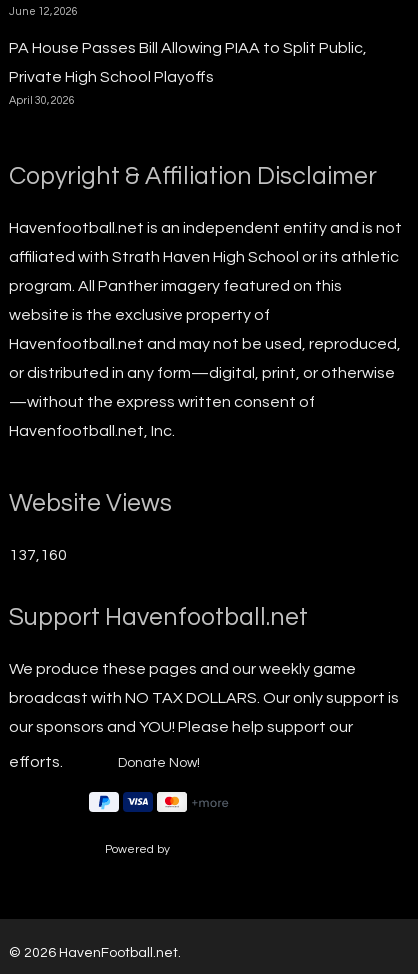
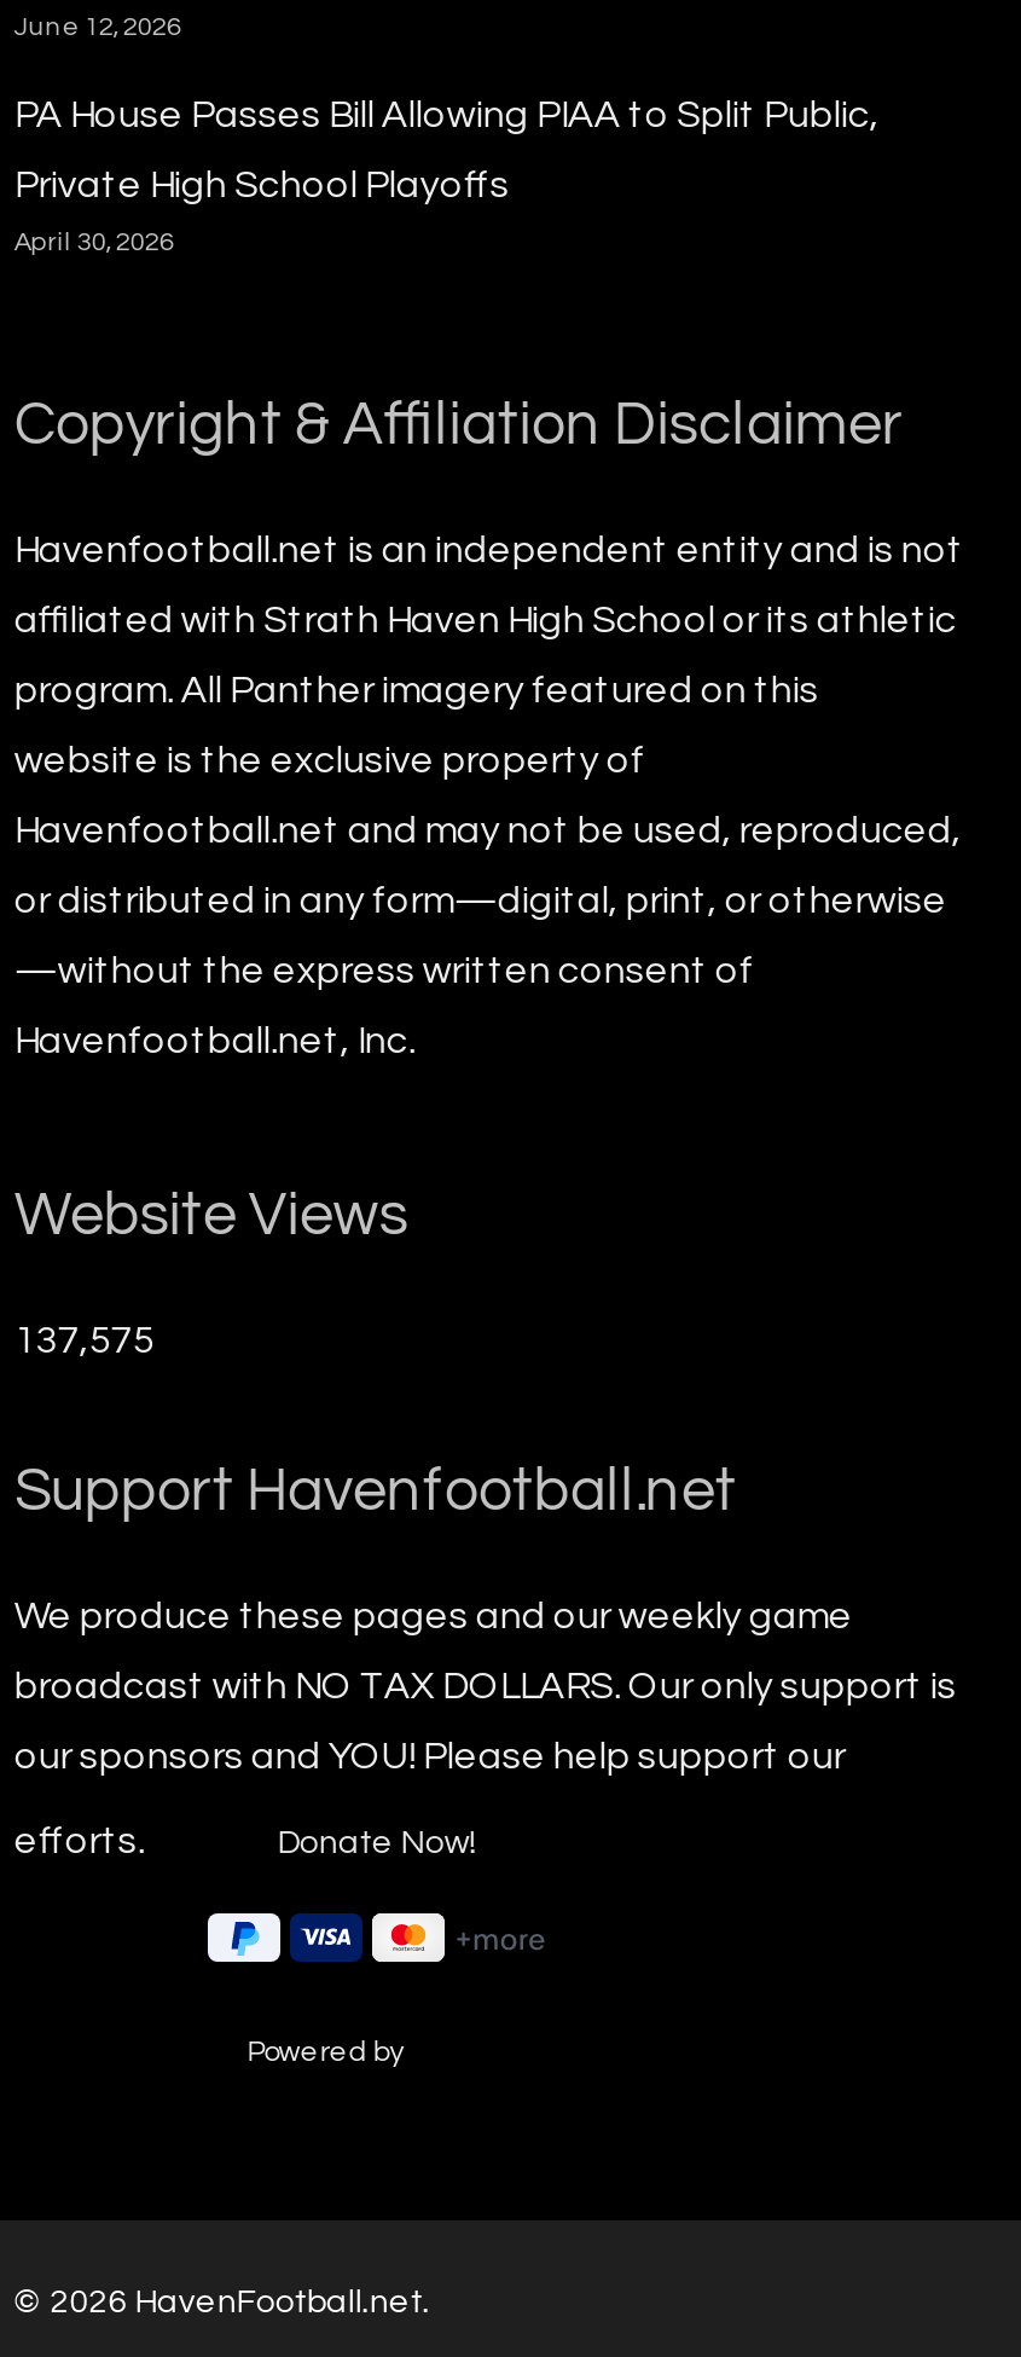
[9,546,67,562] 137,160 -> [14,1320,154,1359] 137,575

